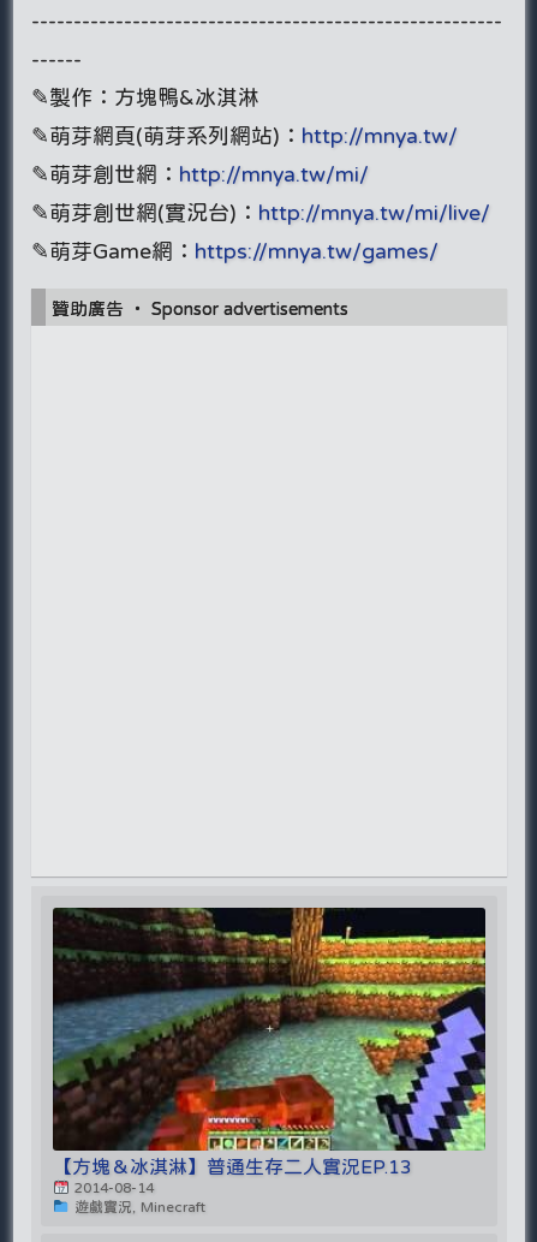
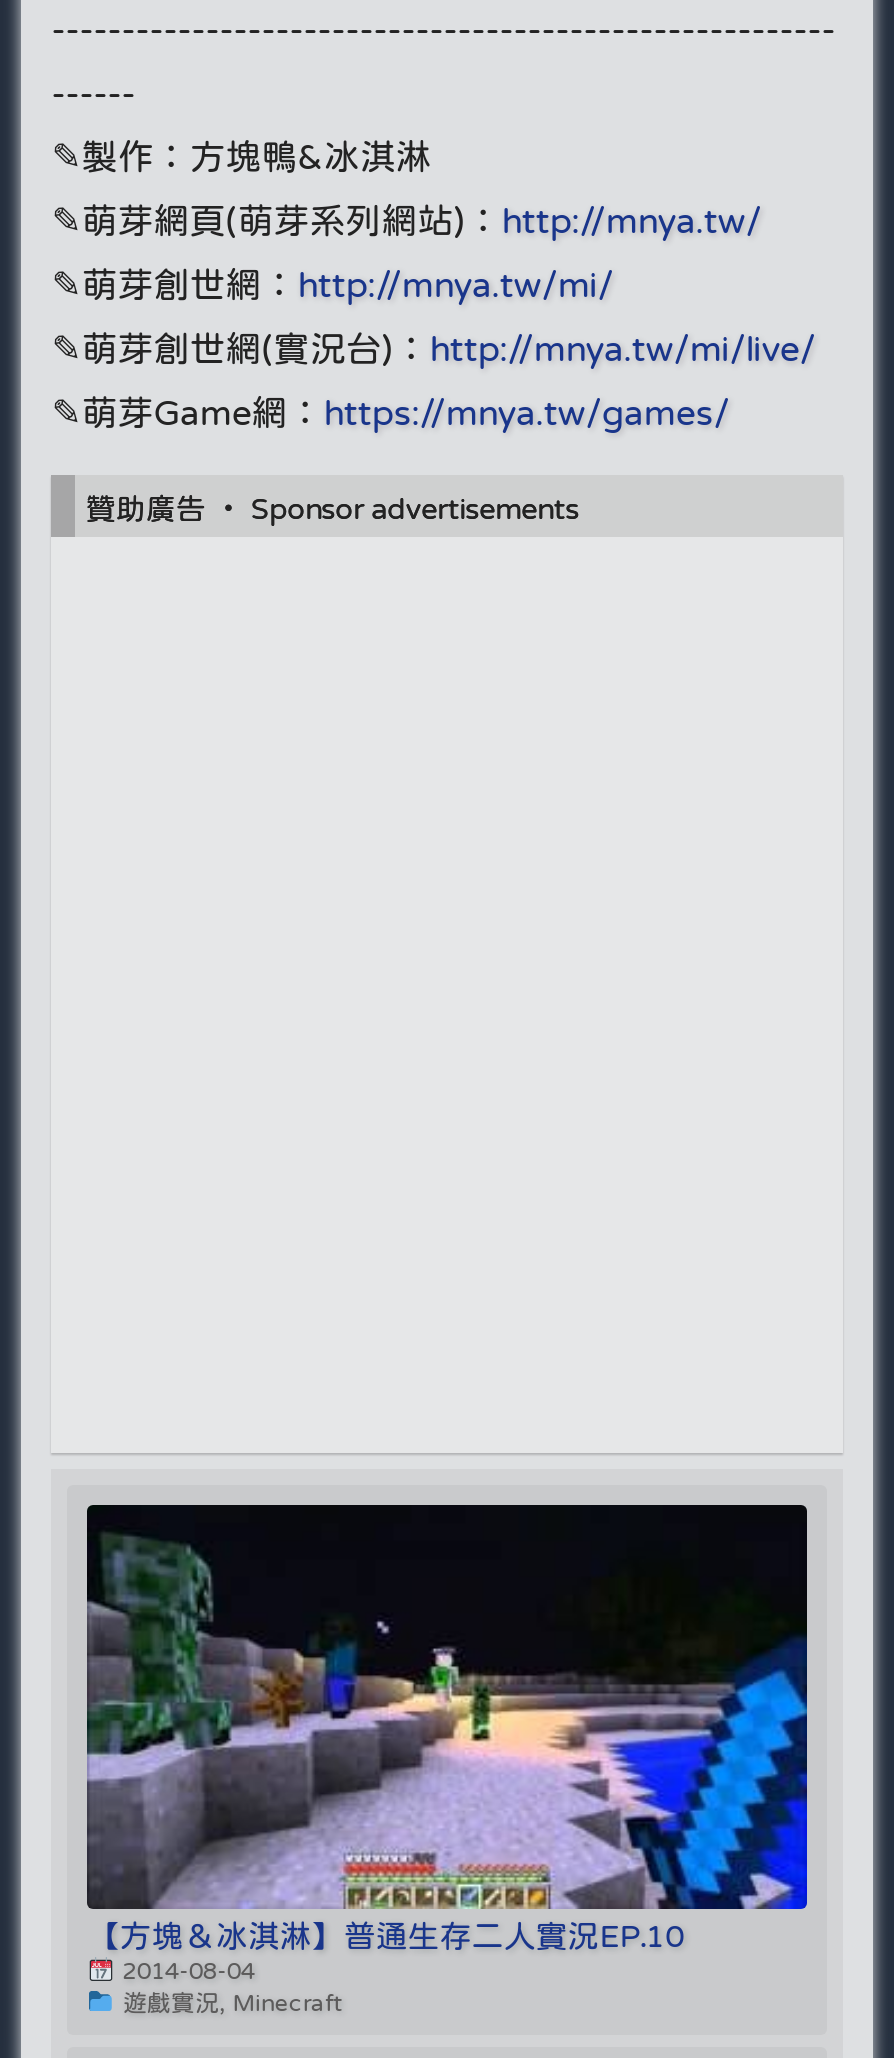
[52,907,487,1176] [image] | 【方塊＆冰淇淋】普通生存二人實況EP.13 -> [87,1503,809,1952] [image] | 【方塊＆冰淇淋】普通生存二人實況EP.10
[70,1181,154,1194] 2014-08-14 -> [115,1960,255,1982] 2014-08-04

